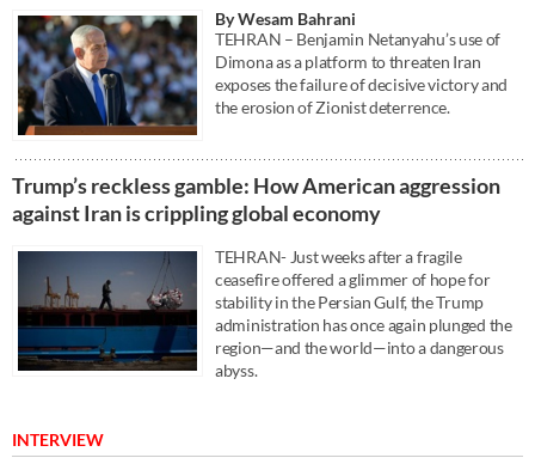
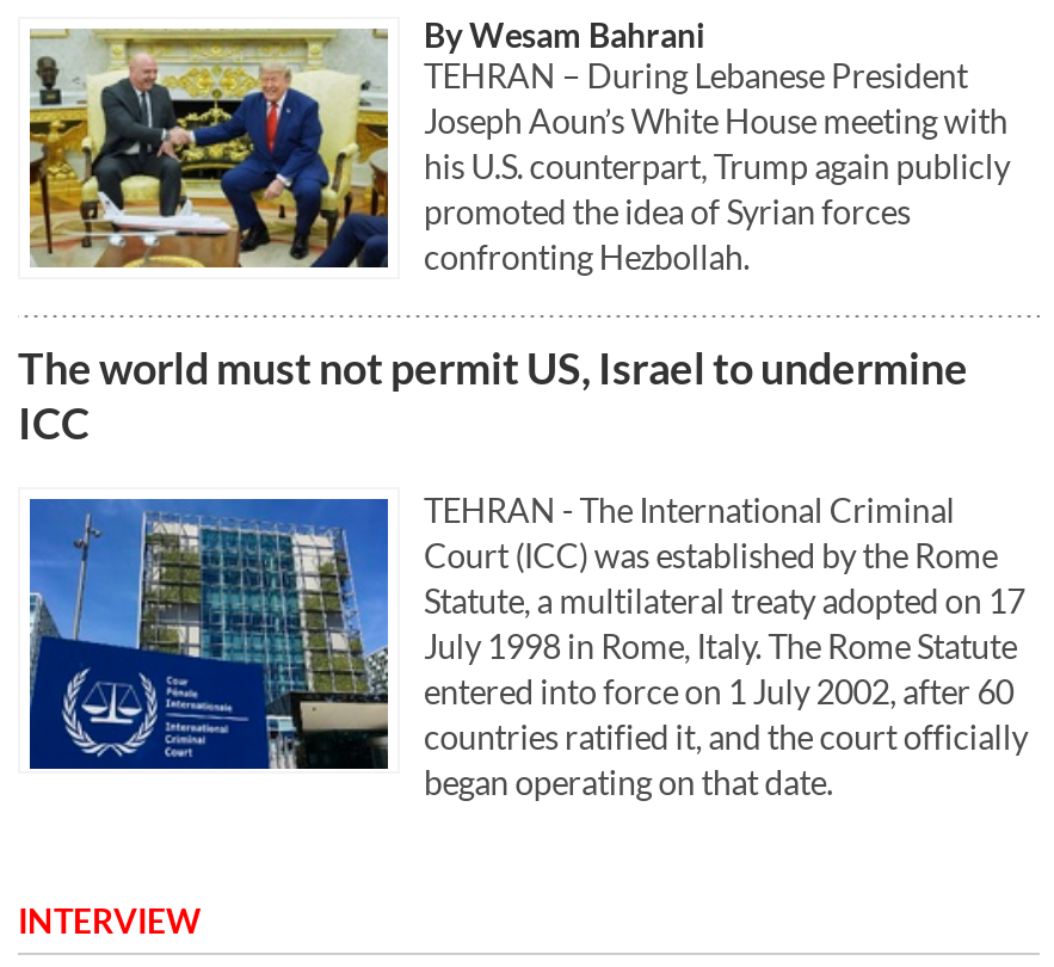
[17,14,508,136] [image] | TEHRAN – Benjamin Netanyahu’s use of | Dimona as a platform to threaten Iran | exposes the failure of decisive victory and | the erosion of Zionist deterrence. -> [27,29,1010,277] [image] | TEHRAN – During Lebanese President | Joseph Aoun’s White House meeting with | his U.S. counterpart, Trump again publicly | promoted the idea of Syrian forces | confronting Hezbollah.
[12,172,500,226] Trump’s reckless gamble: How American aggression | against Iran is crippling global economy -> [18,342,968,449] The world must not permit US, Israel to undermine | ICC
[17,247,512,381] [image] | TEHRAN- Just weeks after a fragile | ceasefire offered a glimmer of hope for | stability in the Persian Gulf, the Trump | administration has once again plunged the | region—and the world—into a dangerous | abyss. -> [27,490,1028,803] [image] | TEHRAN - The International Criminal | Court (ICC) was established by the Rome | Statute, a multilateral treaty adopted on 17 | July 1998 in Rome, Italy. The Rome Statute | entered into force on 1 July 2002, after 60 | countries ratified it, and the court officially | began operating on that date.

